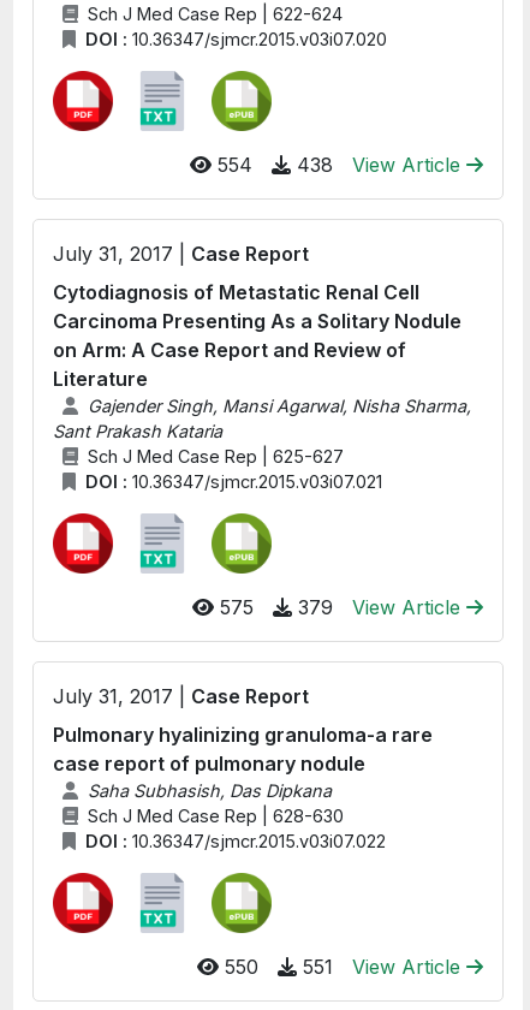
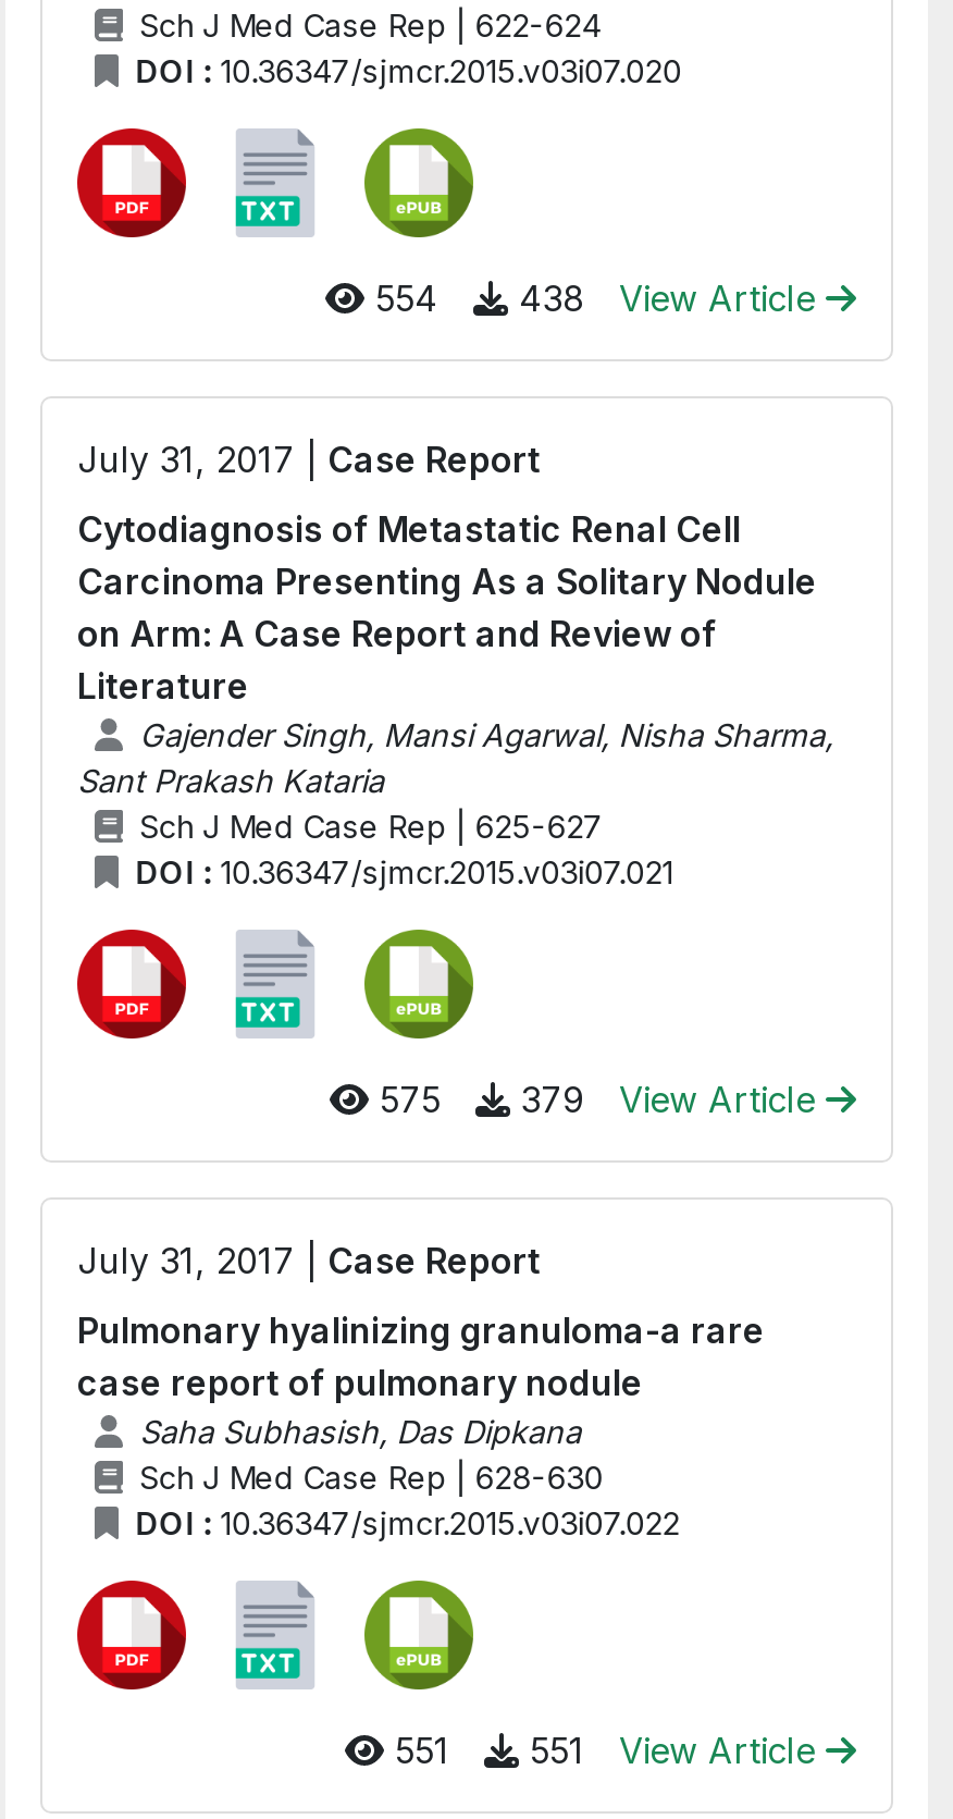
[219,955,466,979] 550 551 View Article -> [384,1729,826,1772] 551 551 View Article

